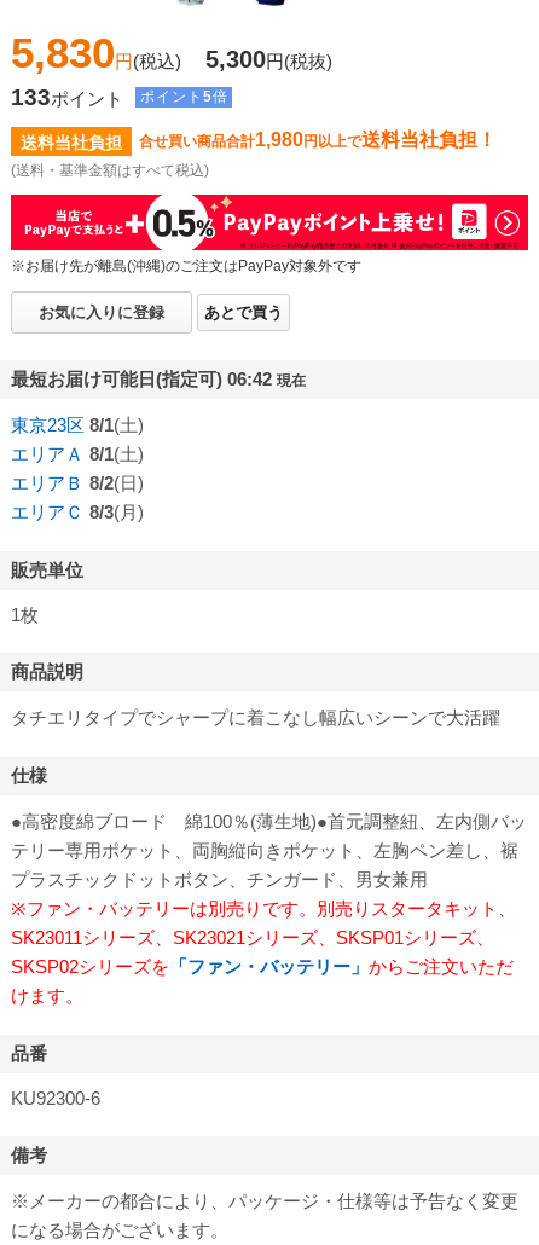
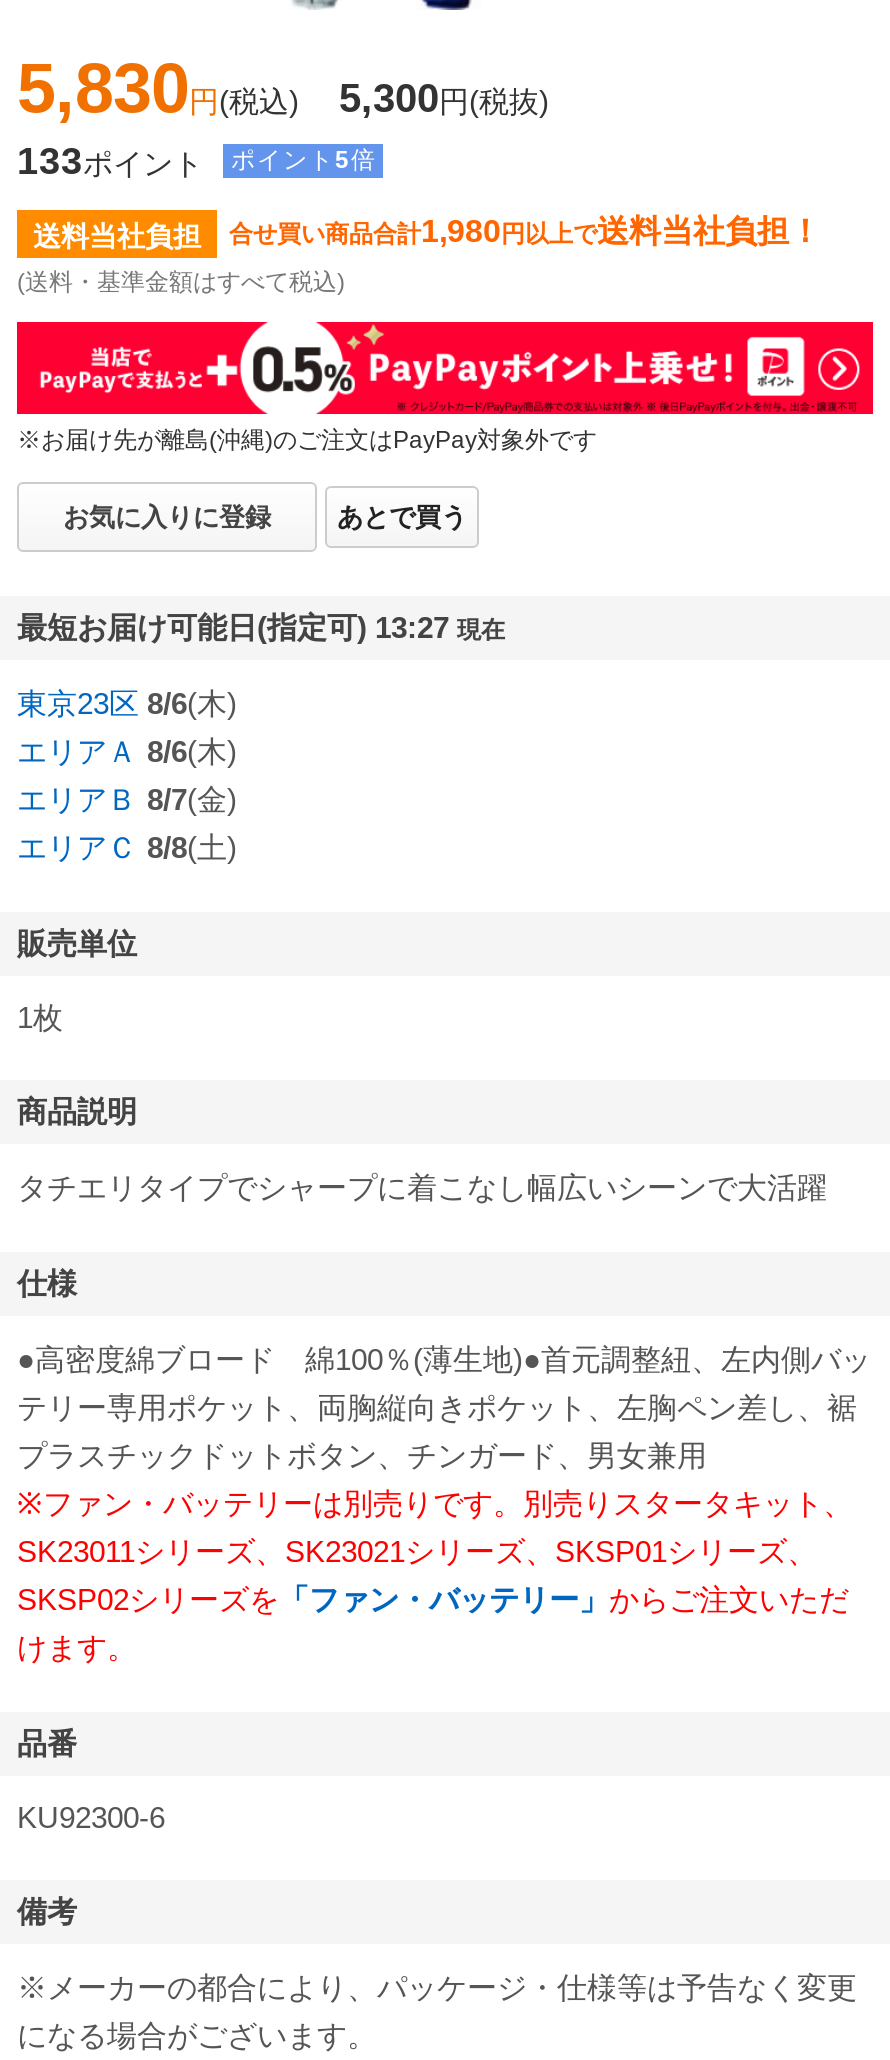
[11,369,306,389] 最短お届け可能日(指定可) 06:42現在 -> [17,610,505,644] 最短お届け可能日(指定可) 13:27現在
[11,415,144,435] 東京23区 8/1(土) -> [17,686,237,720] 東京23区 8/6(木)
[11,444,144,464] エリアＡ 8/1(土) -> [17,734,237,768] エリアＡ 8/6(木)
[11,473,144,493] エリアＢ 8/2(日) -> [17,782,237,816] エリアＢ 8/7(金)
[11,502,144,522] エリアＣ 8/3(月) -> [17,830,237,864] エリアＣ 8/8(土)

